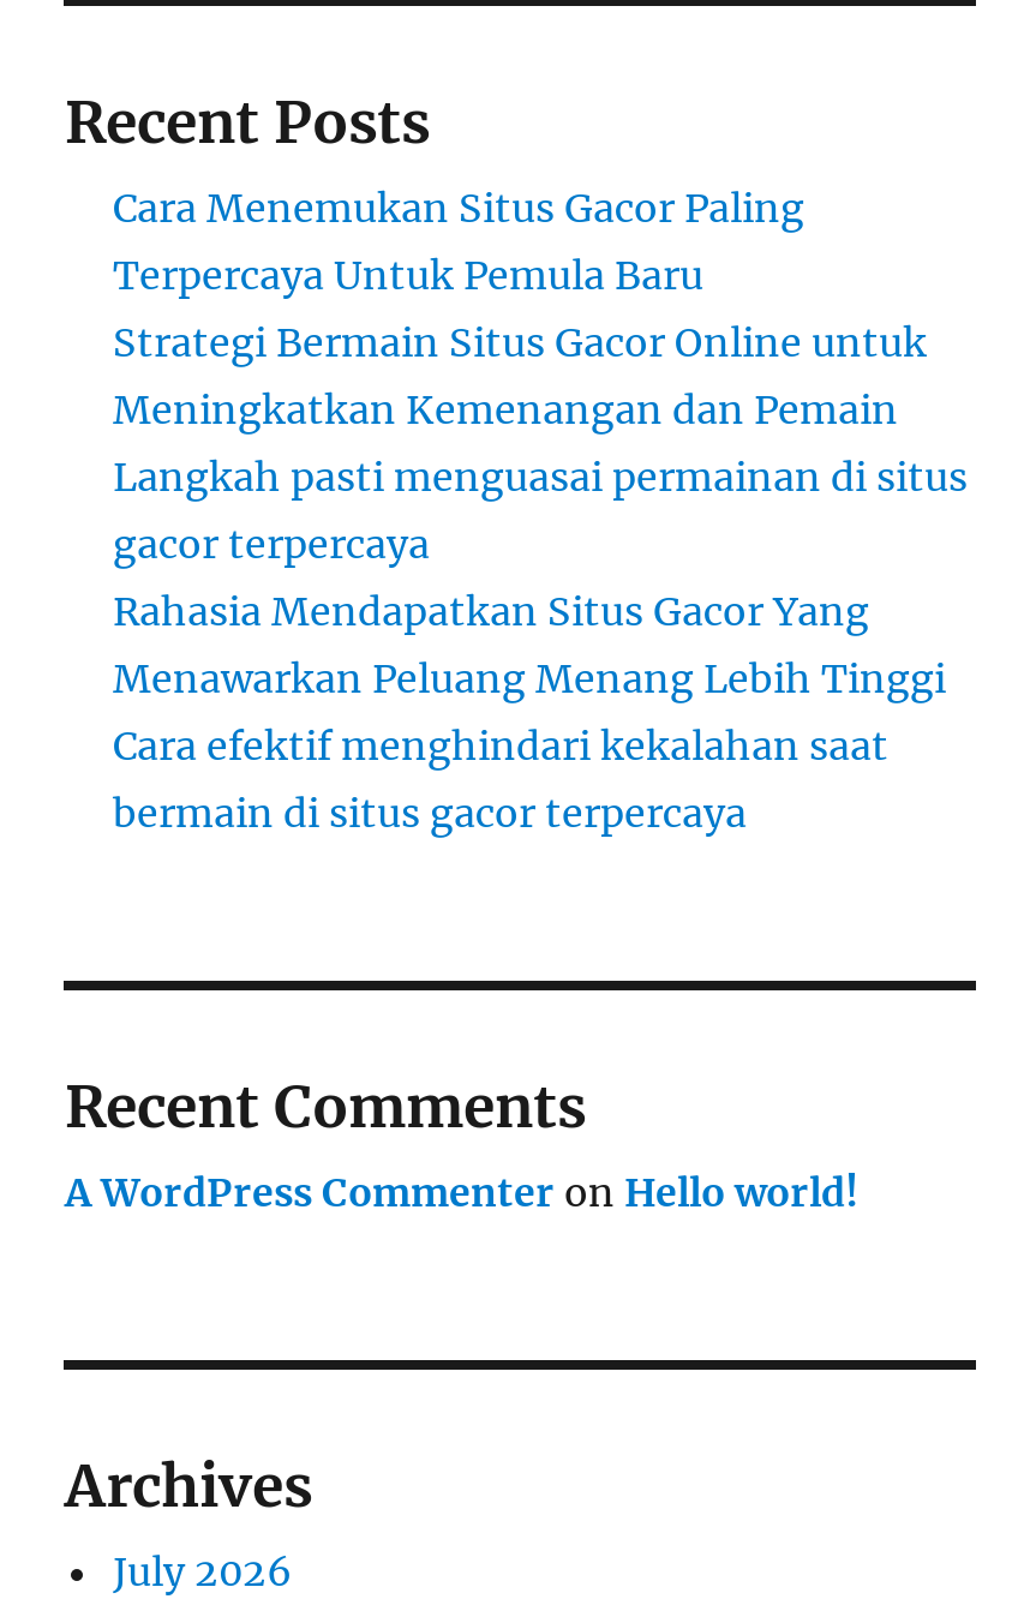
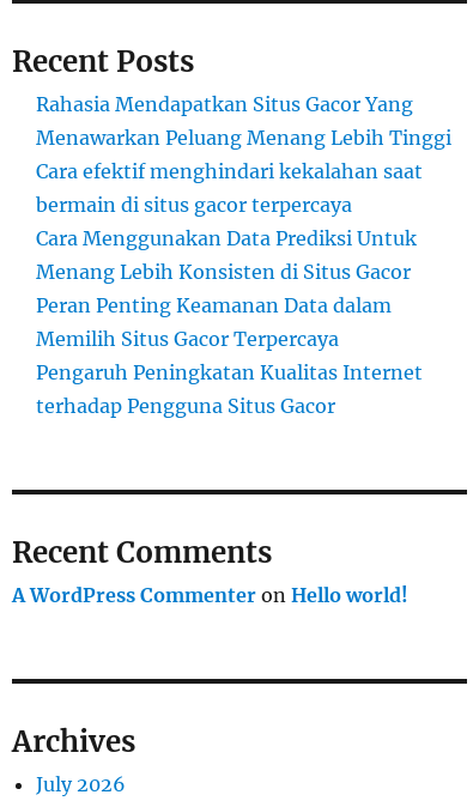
[113,184,968,568] Cara Menemukan Situs Gacor Paling | Terpercaya Untuk Pemula Baru | Strategi Bermain Situs Gacor Online untuk | Meningkatkan Kemenangan dan Pemain | Langkah pasti menguasai permainan di situs | gacor terpercaya -> none
moved [113,587,946,837] -> [37,92,452,217]: Rahasia Mendapatkan Situs Gacor Yang | Menawarkan Peluang Menang Lebih Tinggi | Cara efektif menghindari kekalahan saat | bermain di situs gacor terpercaya
none -> [37,226,423,418] Cara Menggunakan Data Prediksi Untuk | Menang Lebih Konsisten di Situs Gacor | Peran Penting Keamanan Data dalam | Memilih Situs Gacor Terpercaya | Pengaruh Peningkatan Kualitas Internet | terhadap Pengguna Situs Gacor

